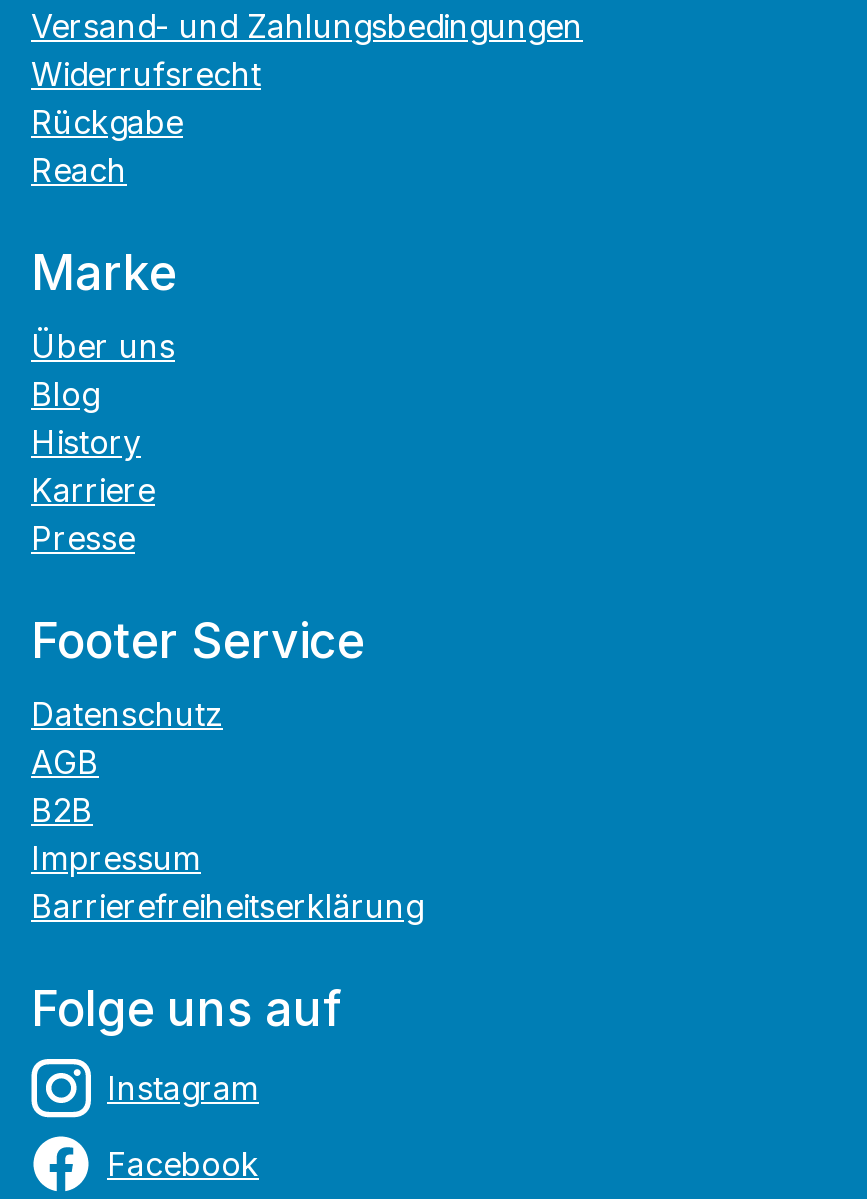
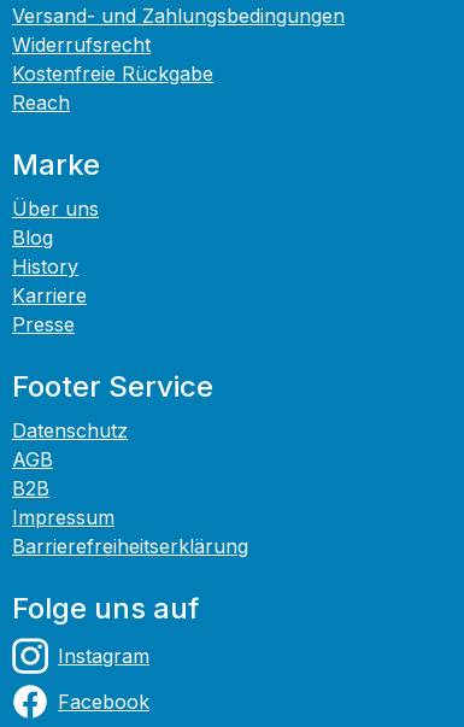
[31,102,183,142] Rückgabe -> [12,62,213,86] Kostenfreie Rückgabe

